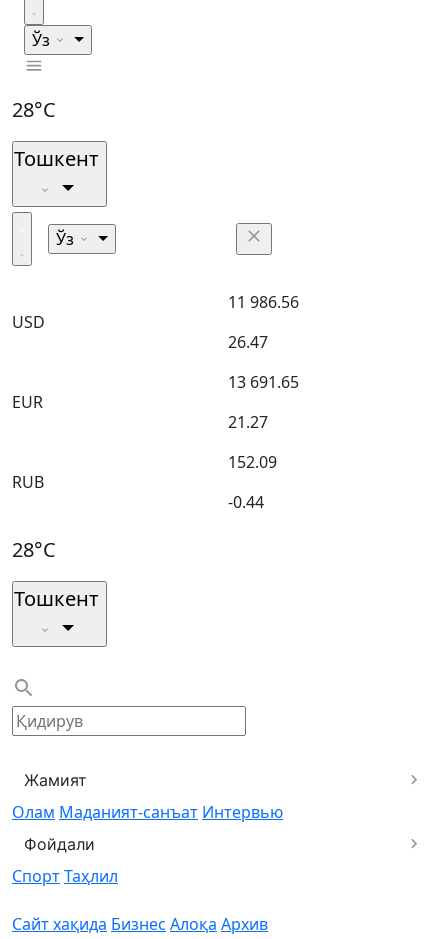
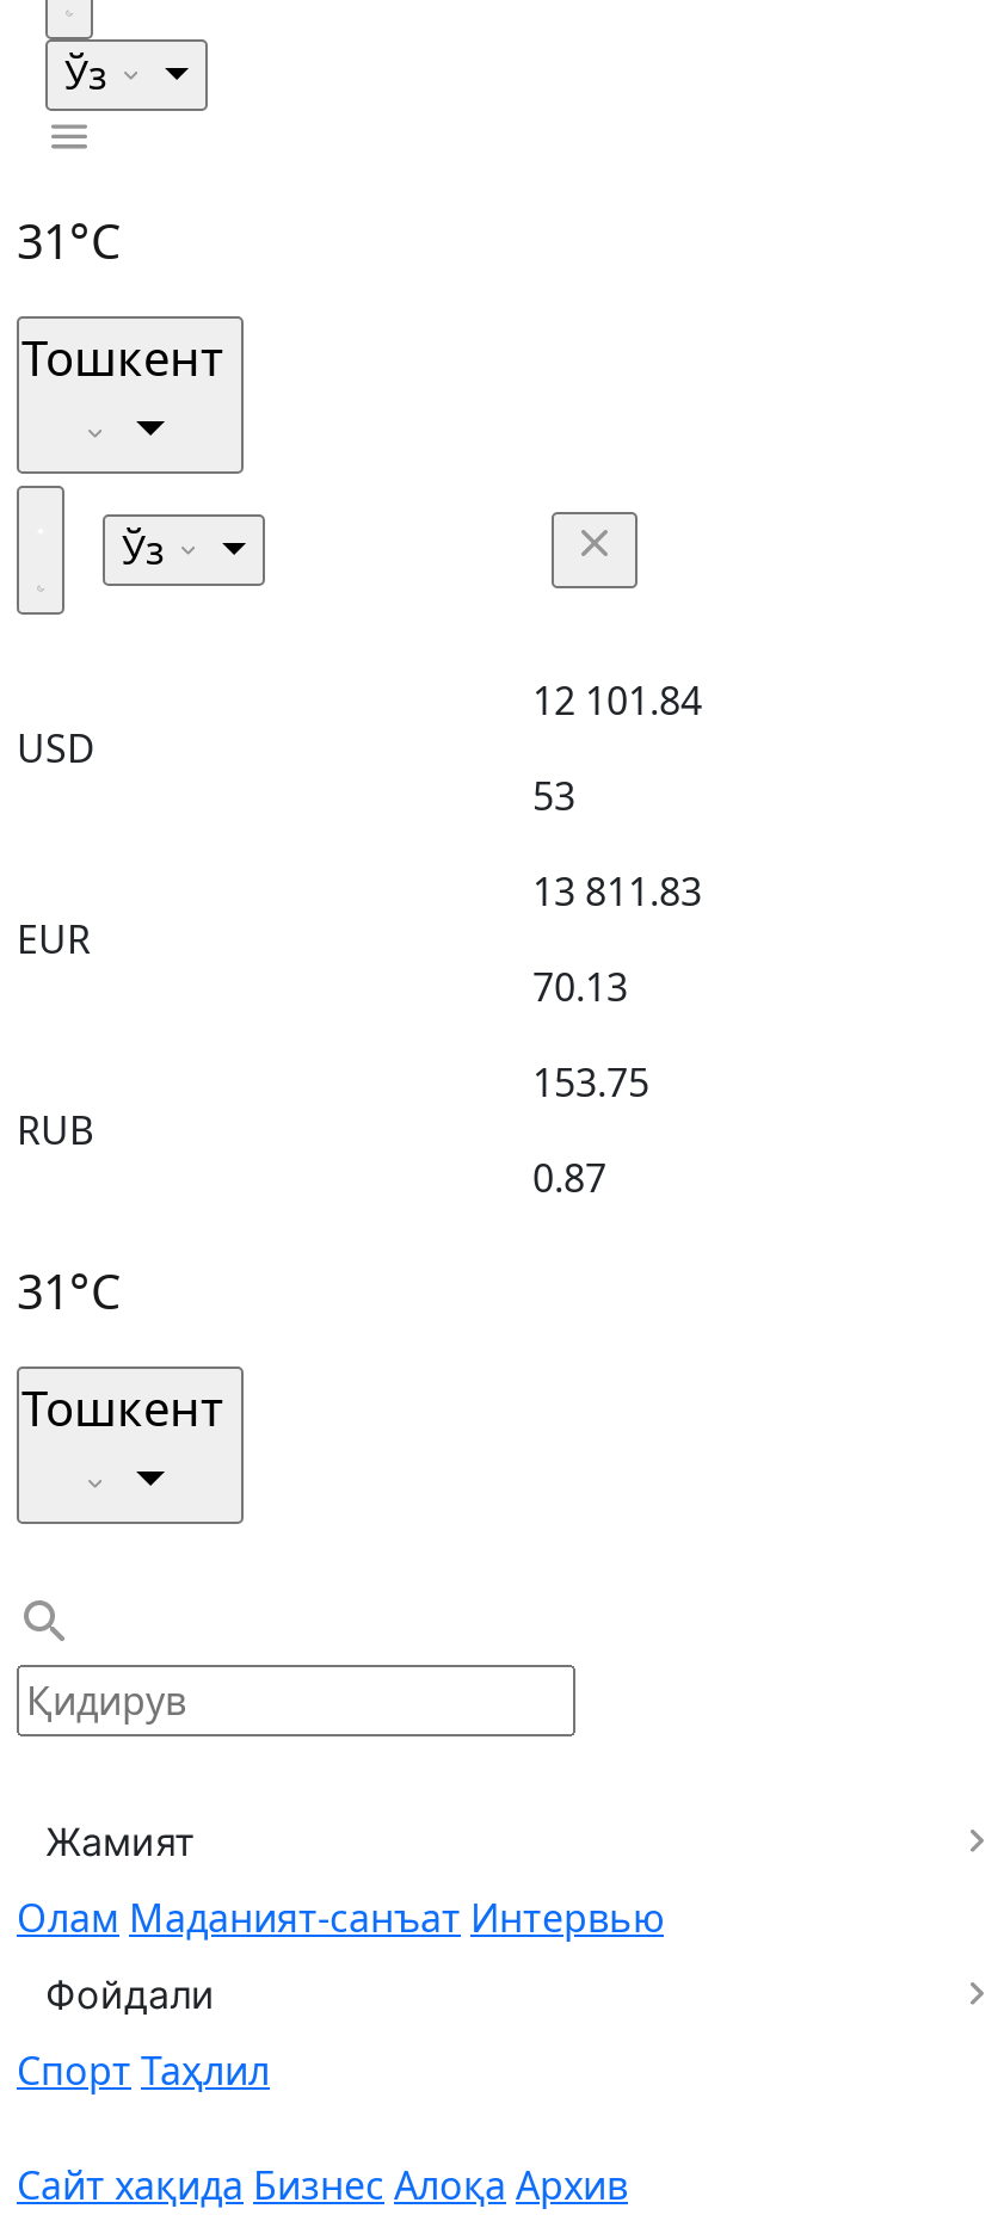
[12,96,56,123] 28°C -> [17,209,122,273] 31°C
[228,291,299,313] 11 986.56 -> [532,674,702,727] 12 101.84
[228,331,268,353] 26.47 -> [532,770,575,822] 53
[228,371,299,393] 13 691.65 -> [532,865,702,918] 13 811.83
[228,411,268,433] 21.27 -> [532,961,628,1013] 70.13
[228,451,277,473] 152.09 -> [532,1056,649,1109] 153.75
[228,491,264,513] -0.44 -> [532,1152,606,1204] 0.87
[12,536,56,563] 28°C -> [17,1259,122,1324] 31°C

